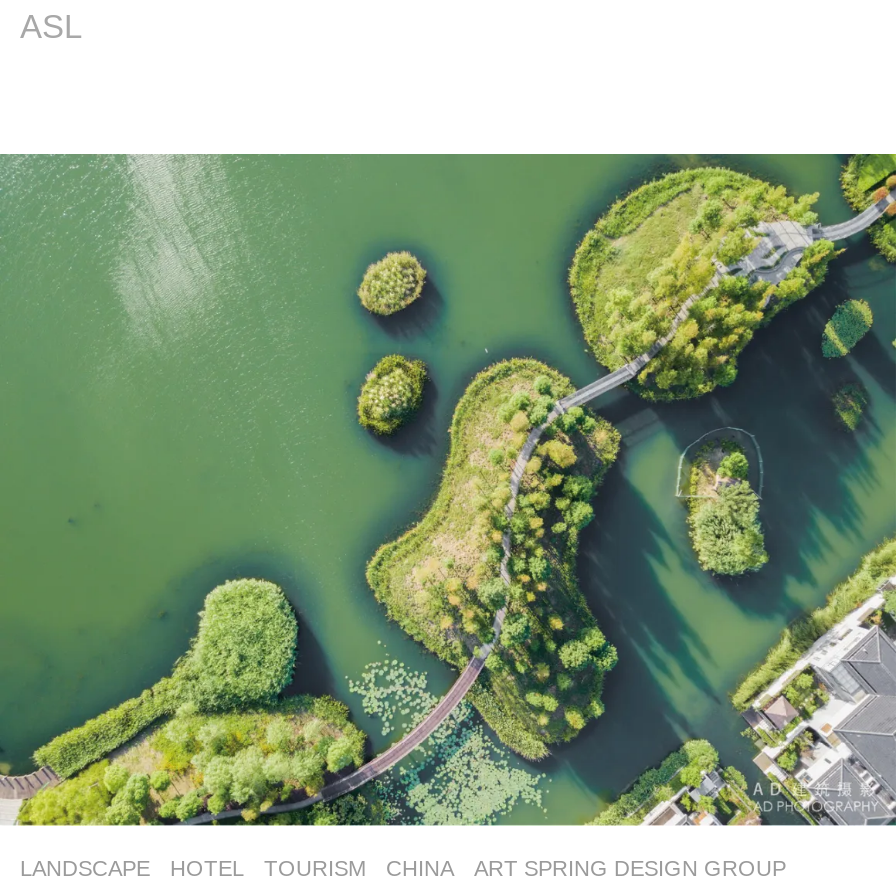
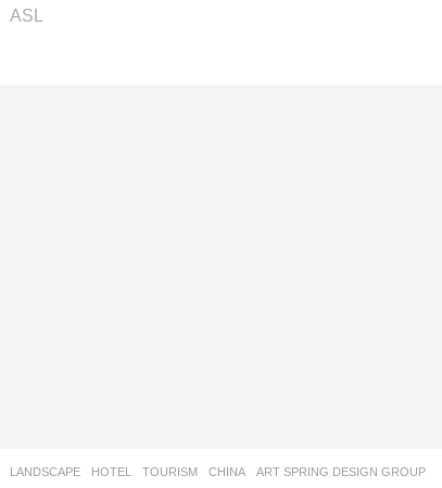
[6,151,890,827] [image] -> none

